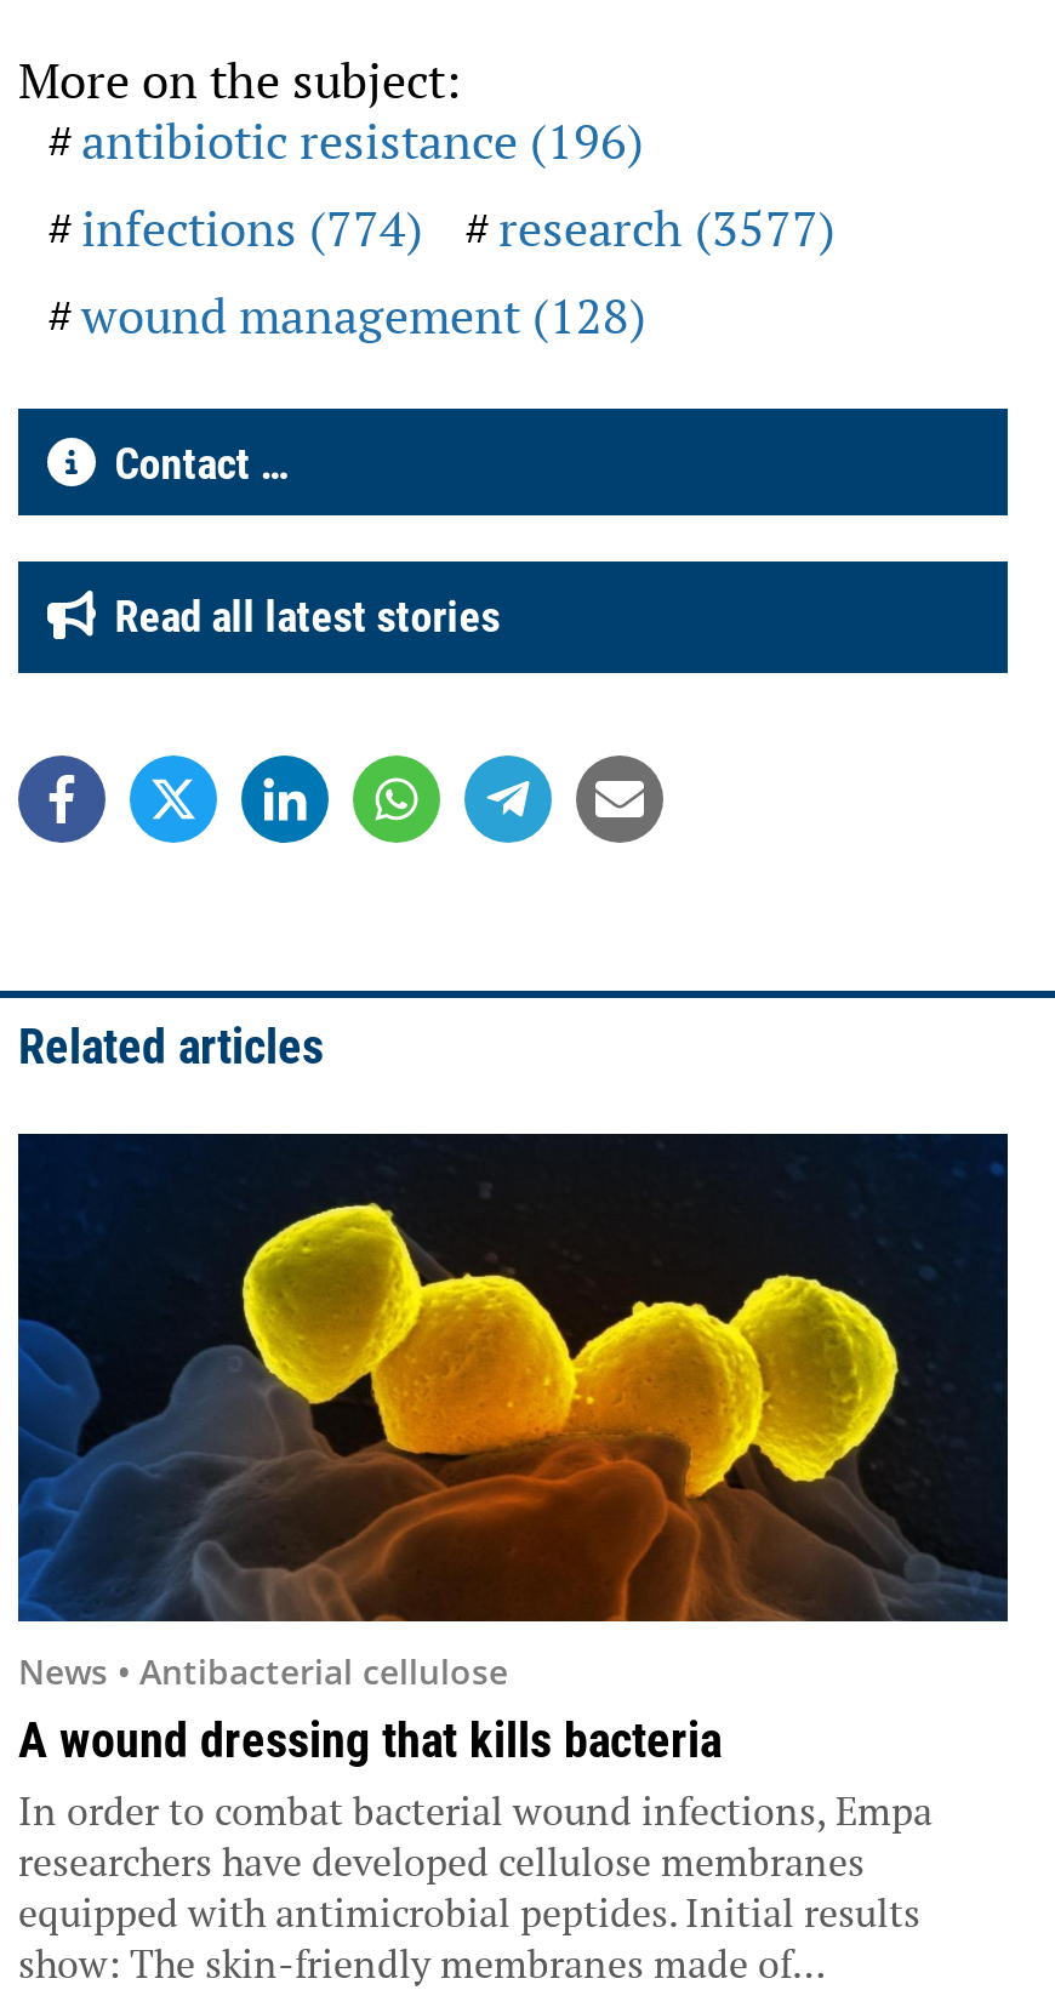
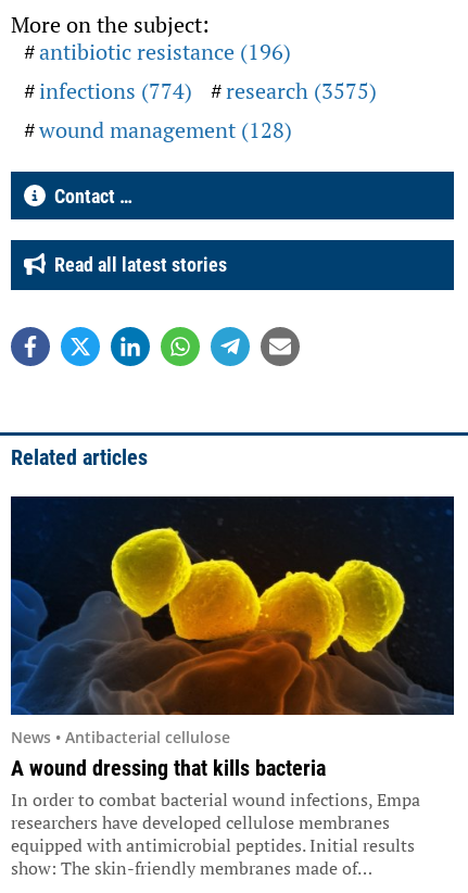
[81,195,836,260] infections (774) research (3577) -> [39,76,377,105] infections (774) research (3575)

